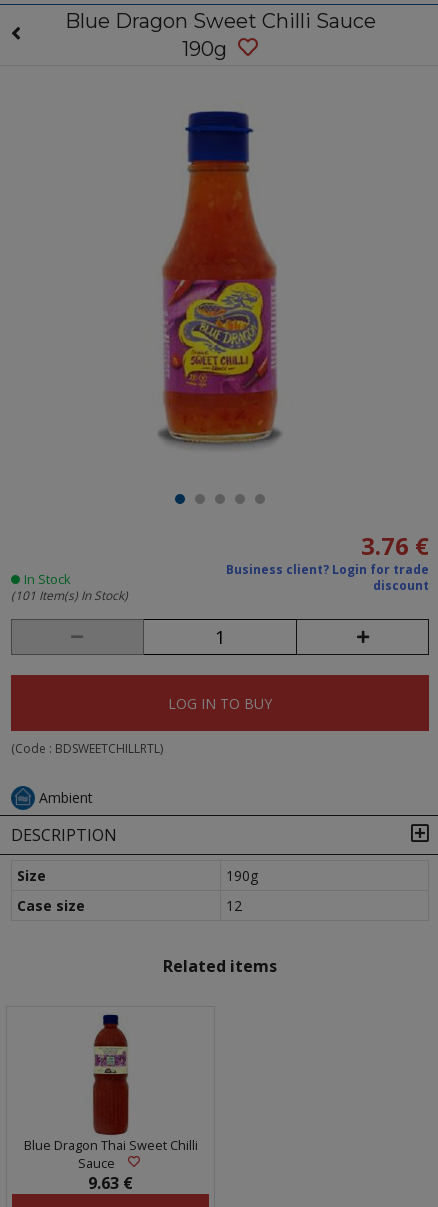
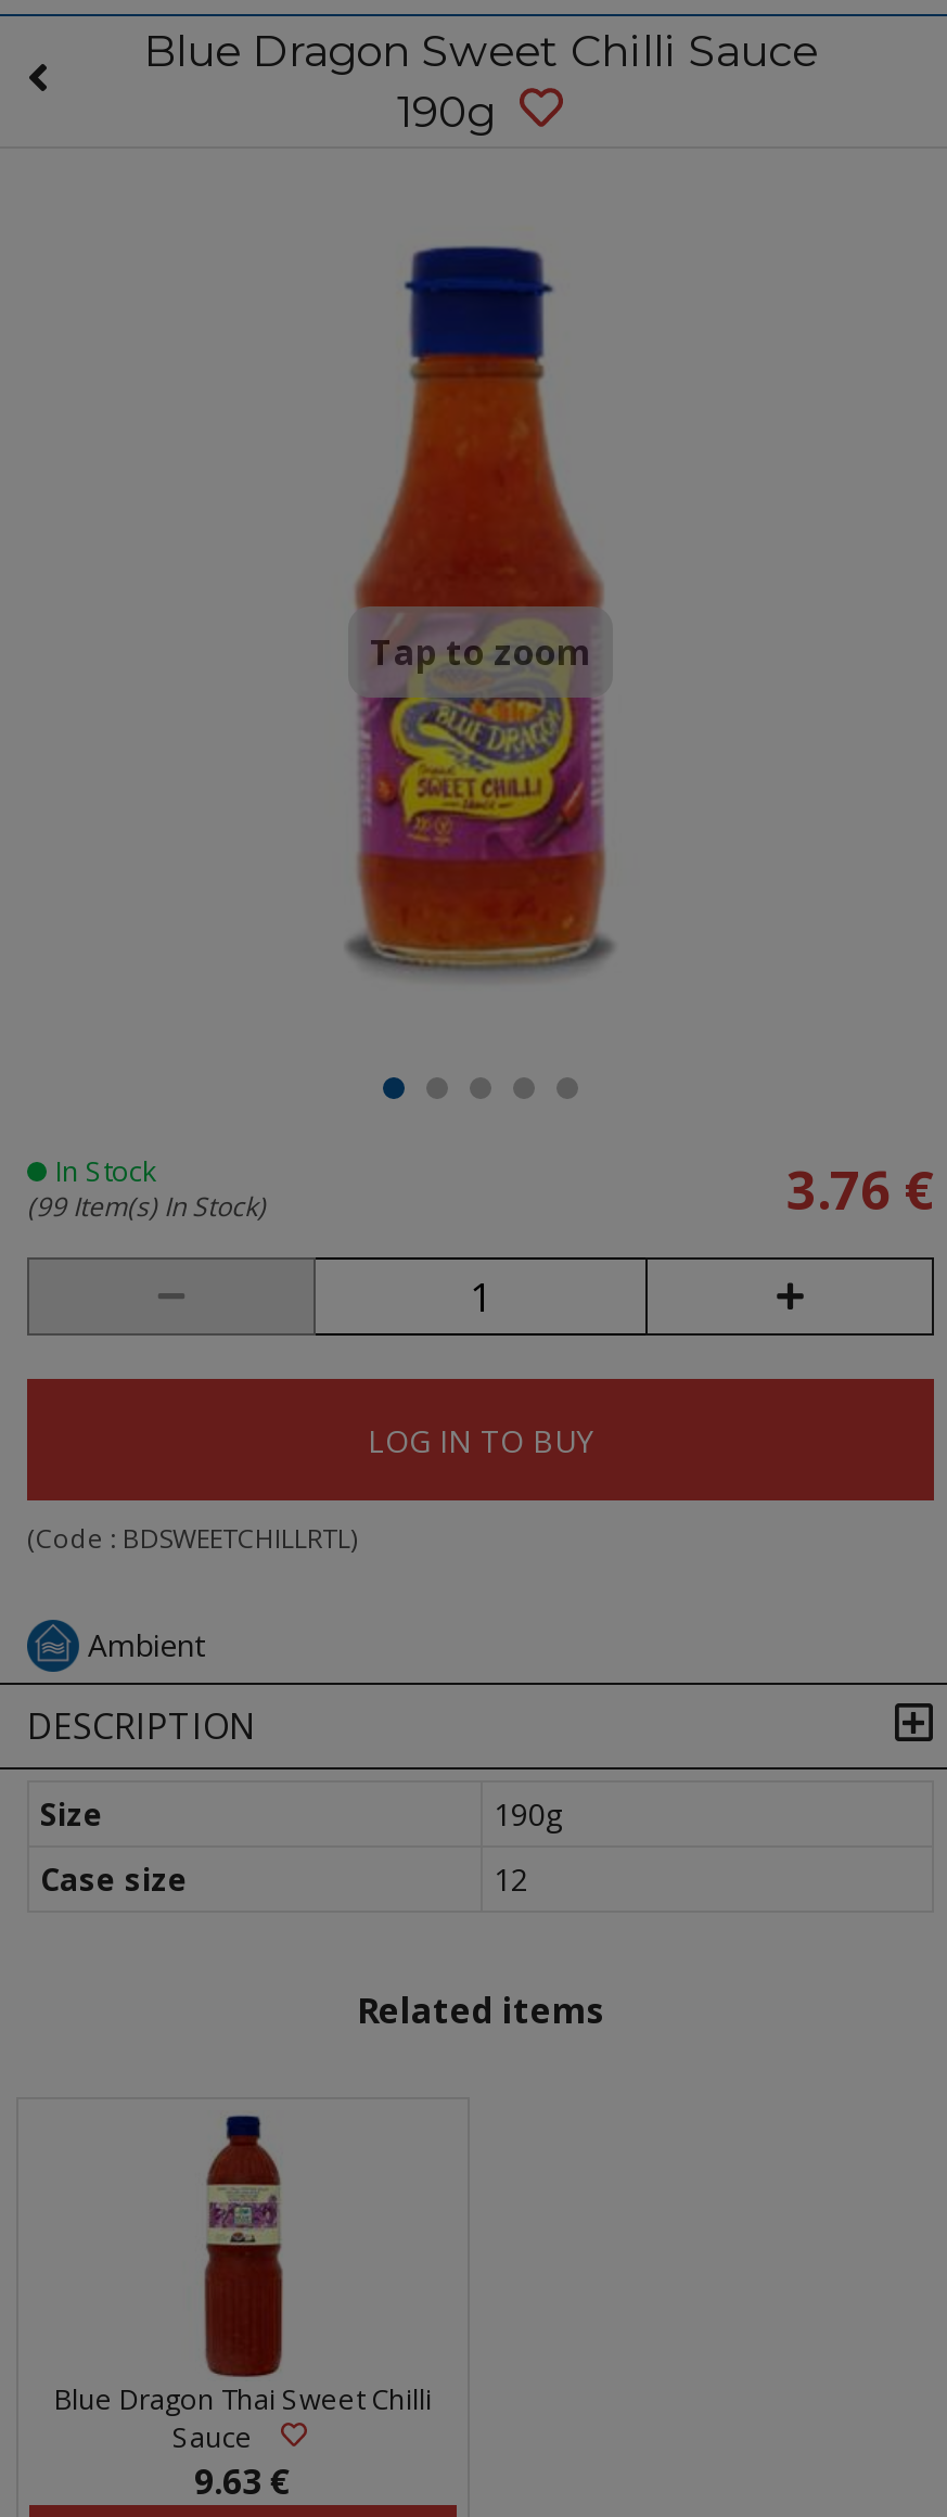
none -> [370,627,591,675] Tap to zoom
[226,561,429,594] Business client? Login for trade | discount -> none
[11,587,128,604] (101 Item(s) In Stock) -> [27,1188,266,1225] (99 Item(s) In Stock)

